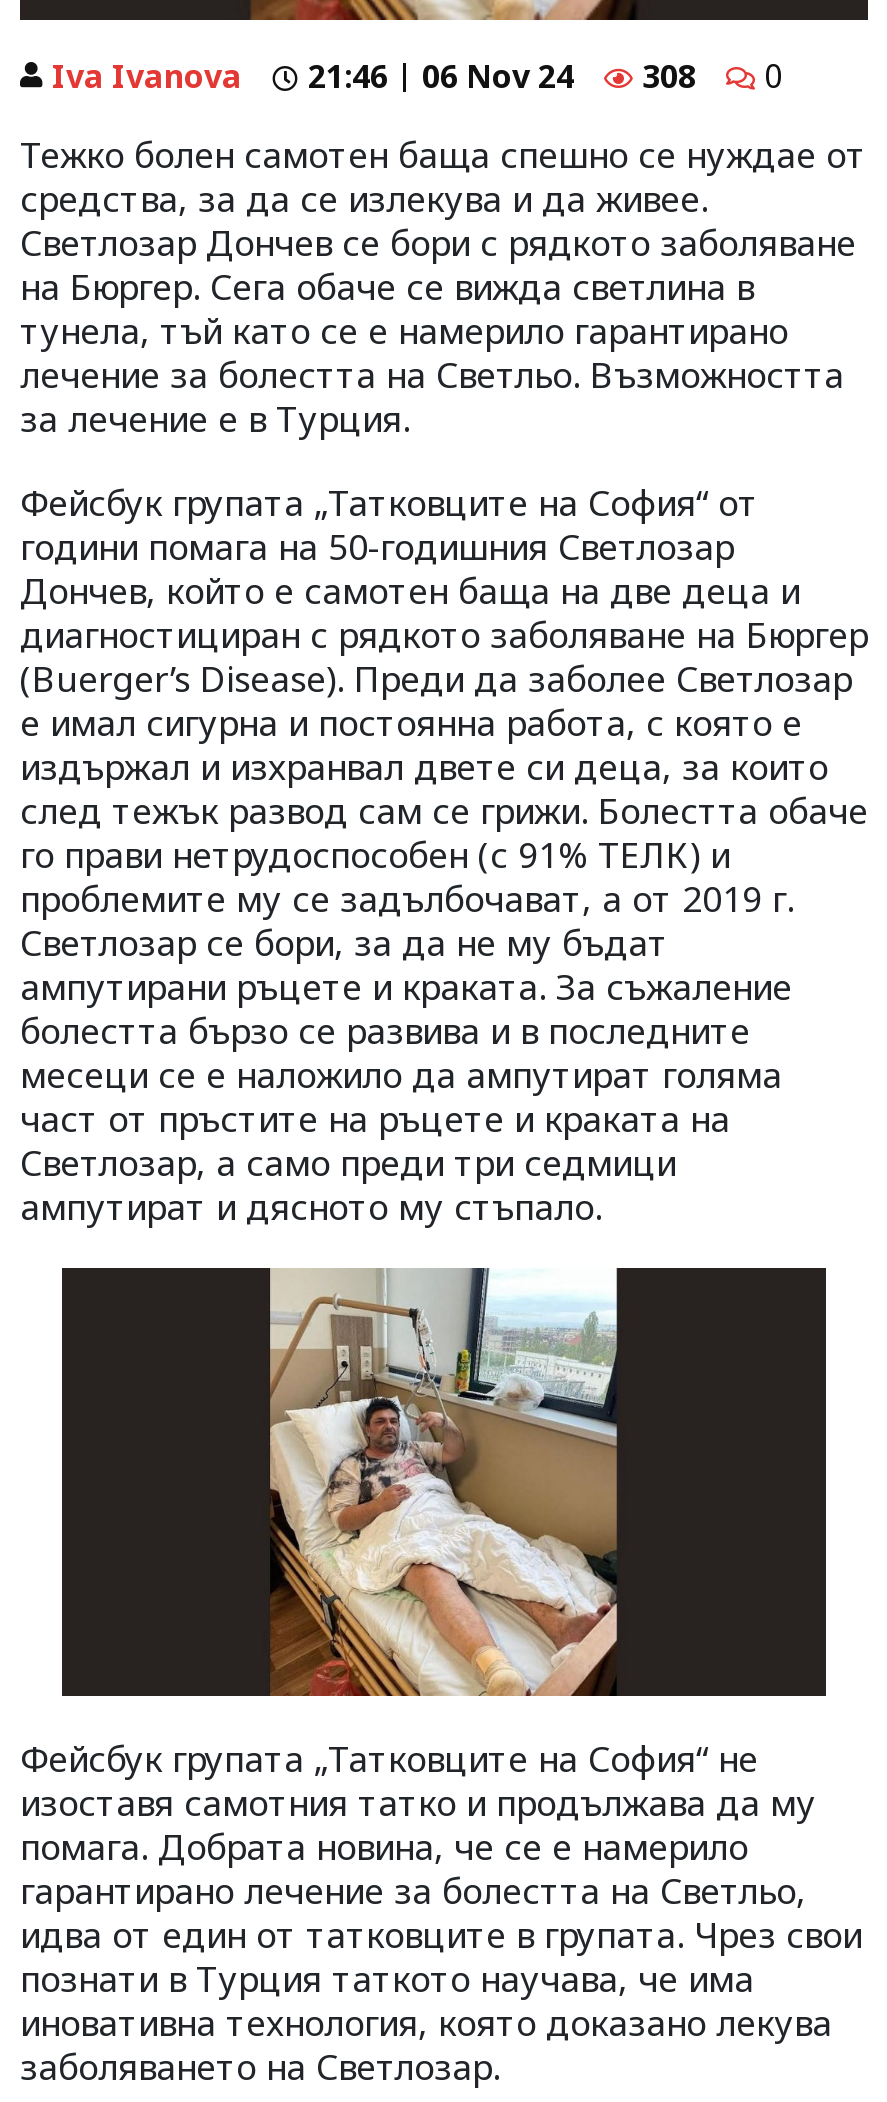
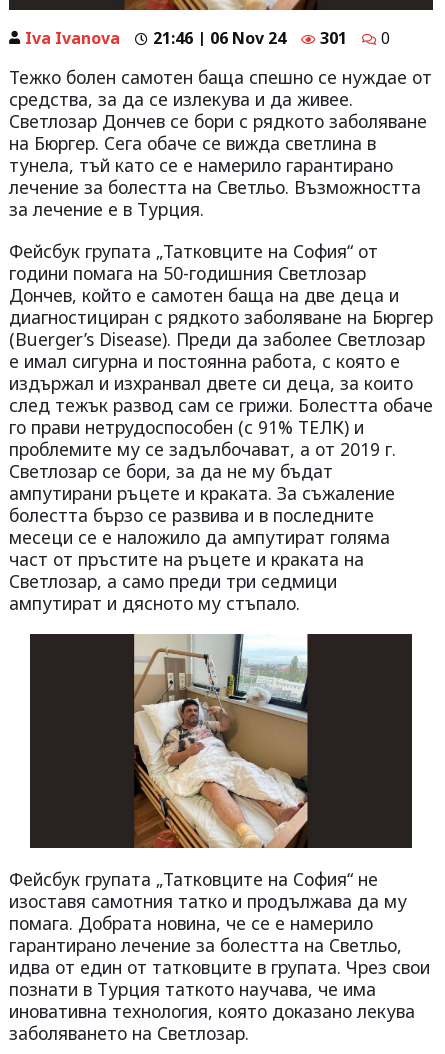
[642,53,696,97] 308 -> [320,26,347,48] 301

